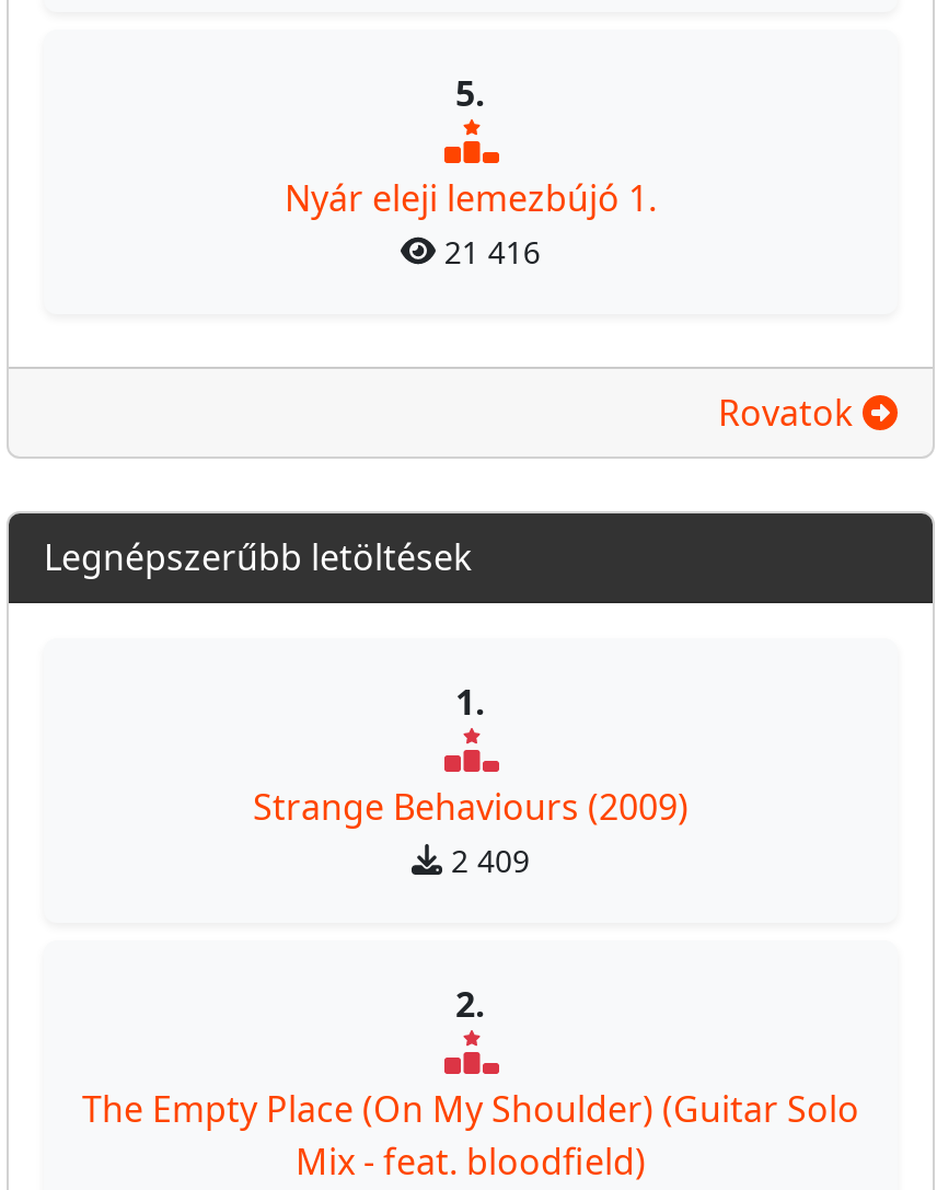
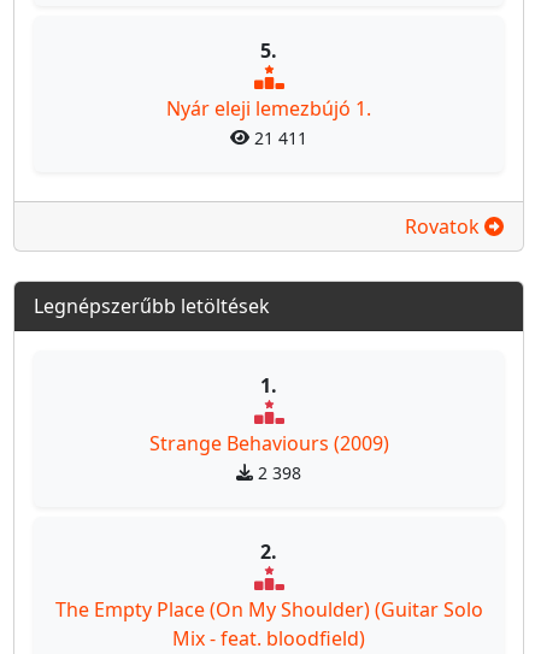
[435,230,541,272] 21 416 -> [249,126,307,149] 21 411
[442,839,530,880] 2 409 -> [253,461,301,484] 2 398

